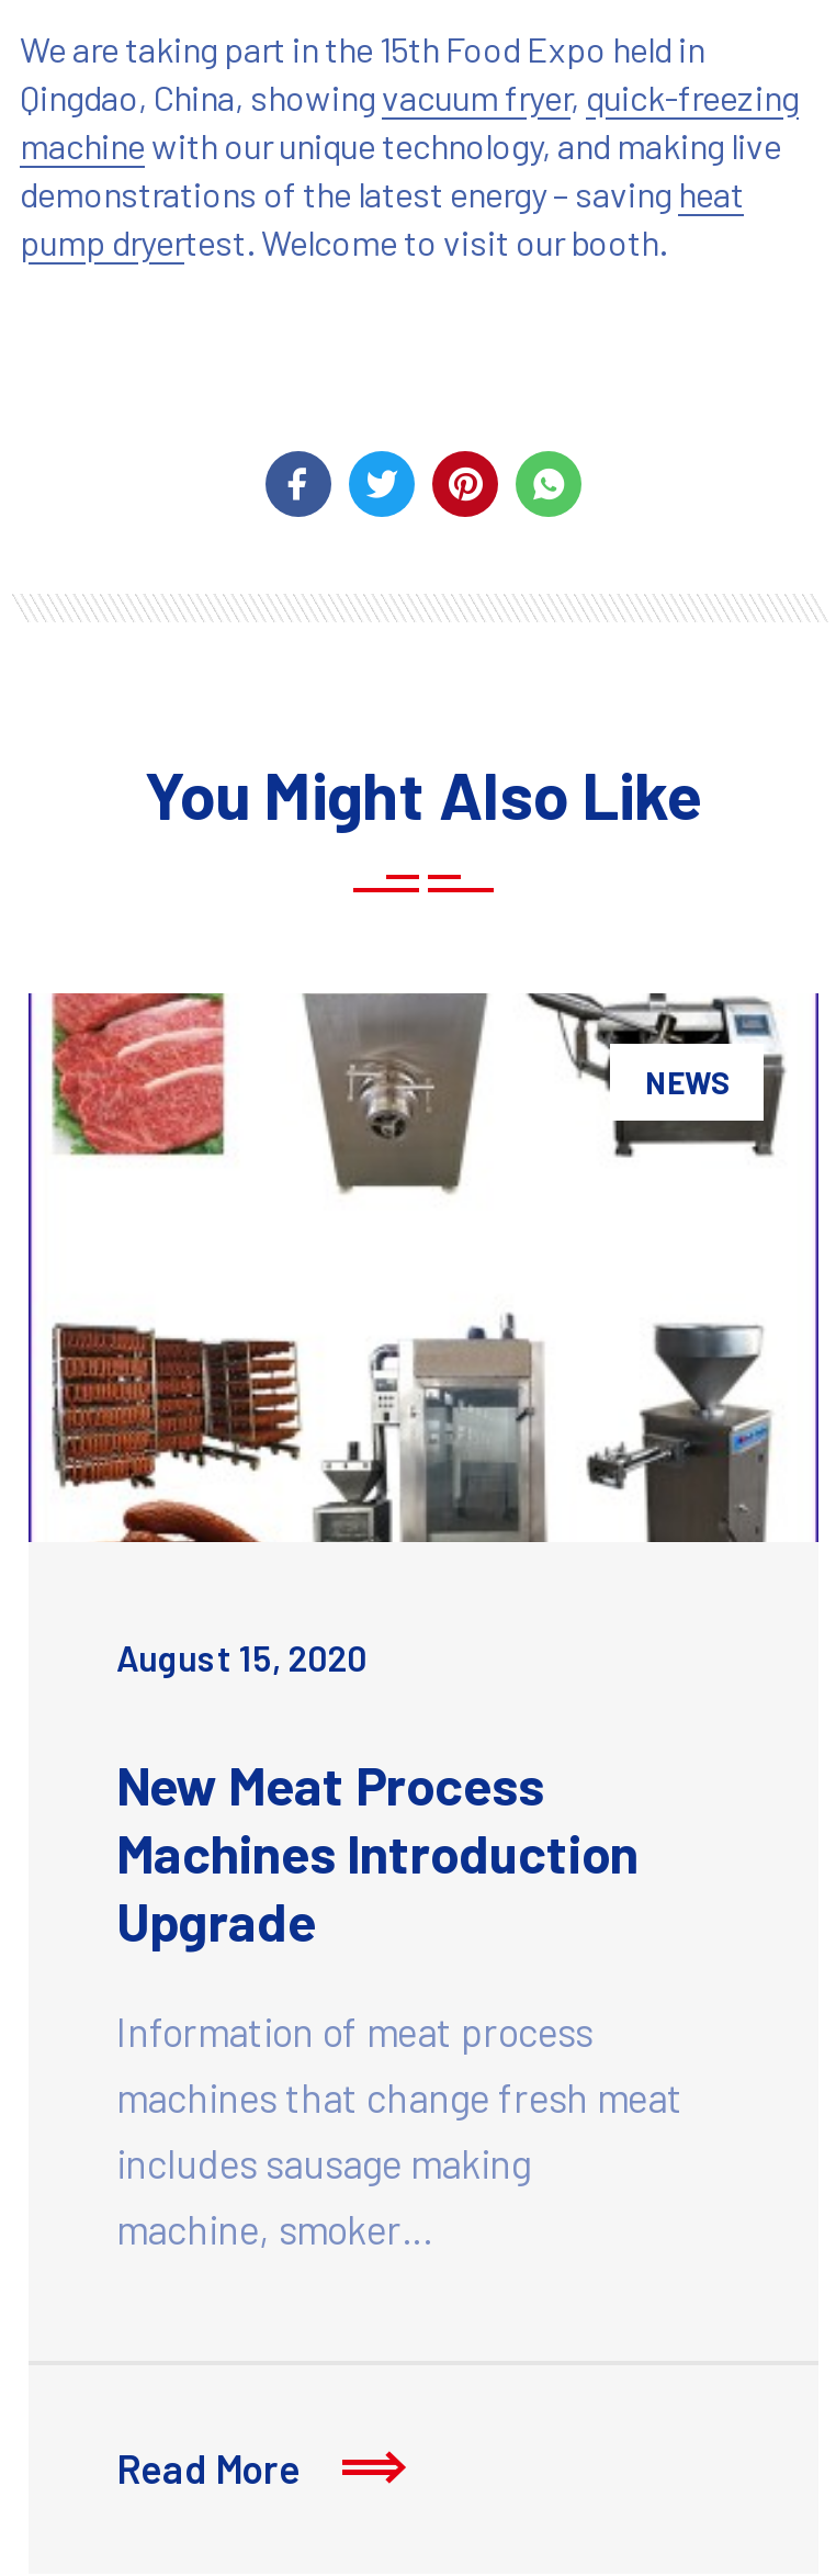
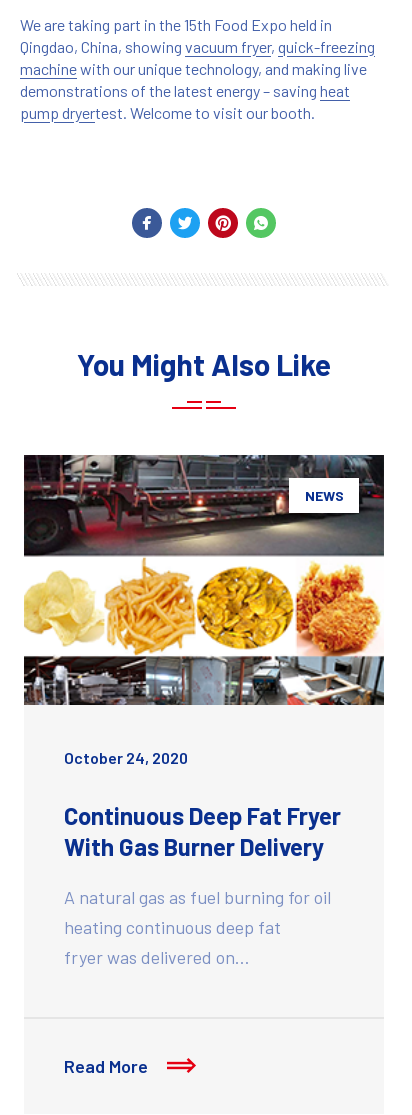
[26,991,821,1544] [image] -> [23,454,385,706] [image]
[116,1635,366,1677] August 15, 2020 -> [64,747,188,766] October 24, 2020
[116,1752,639,1951] New Meat Process | Machines Introduction | Upgrade -> [64,800,341,860] Continuous Deep Fat Fryer | With Gas Burner Delivery
[116,2006,682,2252] Information of meat process | machines that change fresh meat | includes sausage making | machine, smoker… -> [64,885,331,967] A natural gas as fuel burning for oil | heating continuous deep fat | fryer was delivered on…

